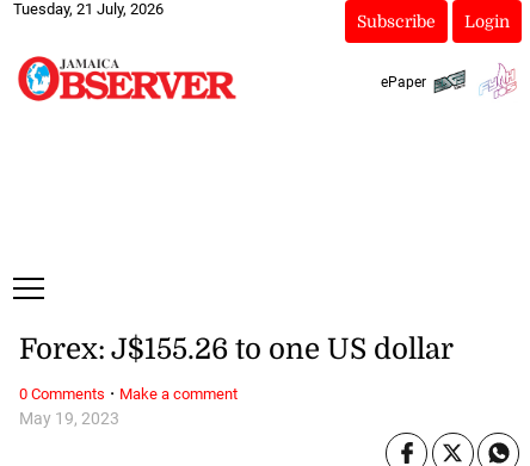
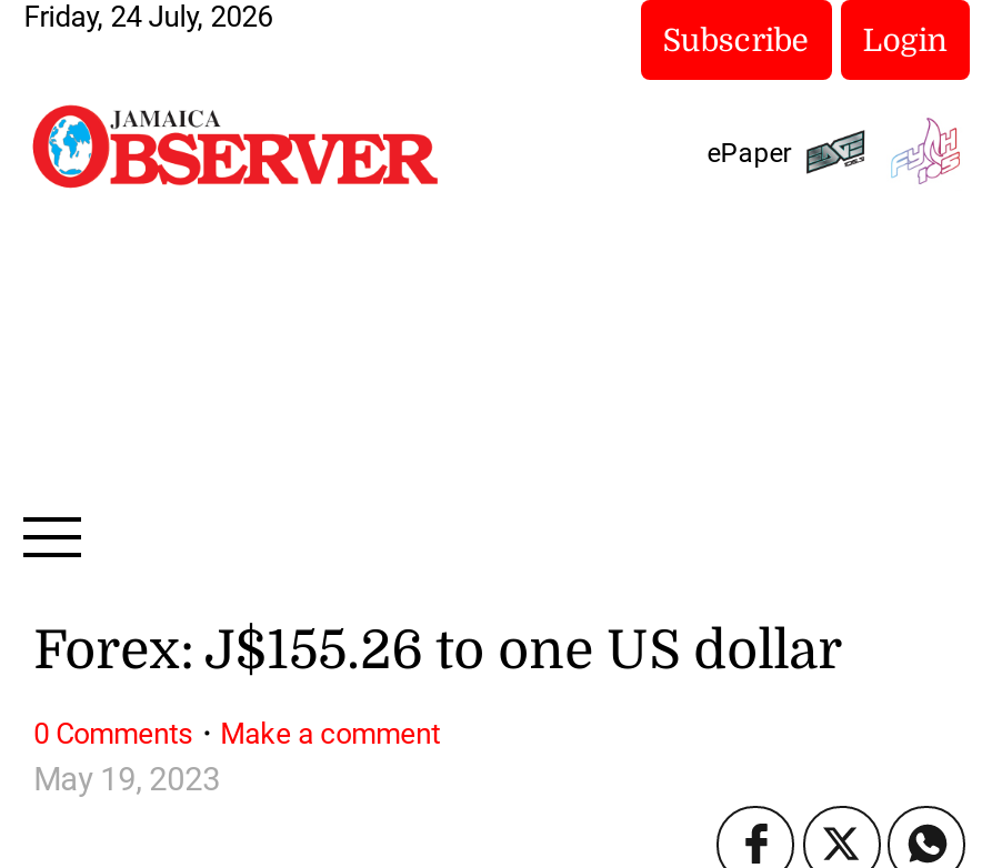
[13,0,164,18] Tuesday, 21 July, 2026 -> [24,0,273,33] Friday, 24 July, 2026

